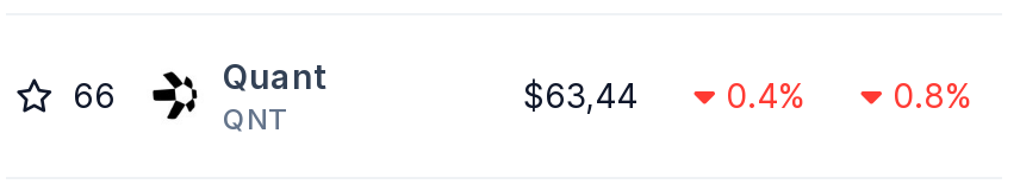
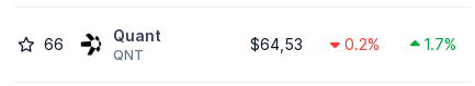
[523,74,637,114] $63,44 -> [250,35,303,53] $64,53
[726,74,804,114] 0.4% -> [344,35,380,53] 0.2%
[893,74,971,114] 0.8% -> [425,35,456,53] 1.7%

